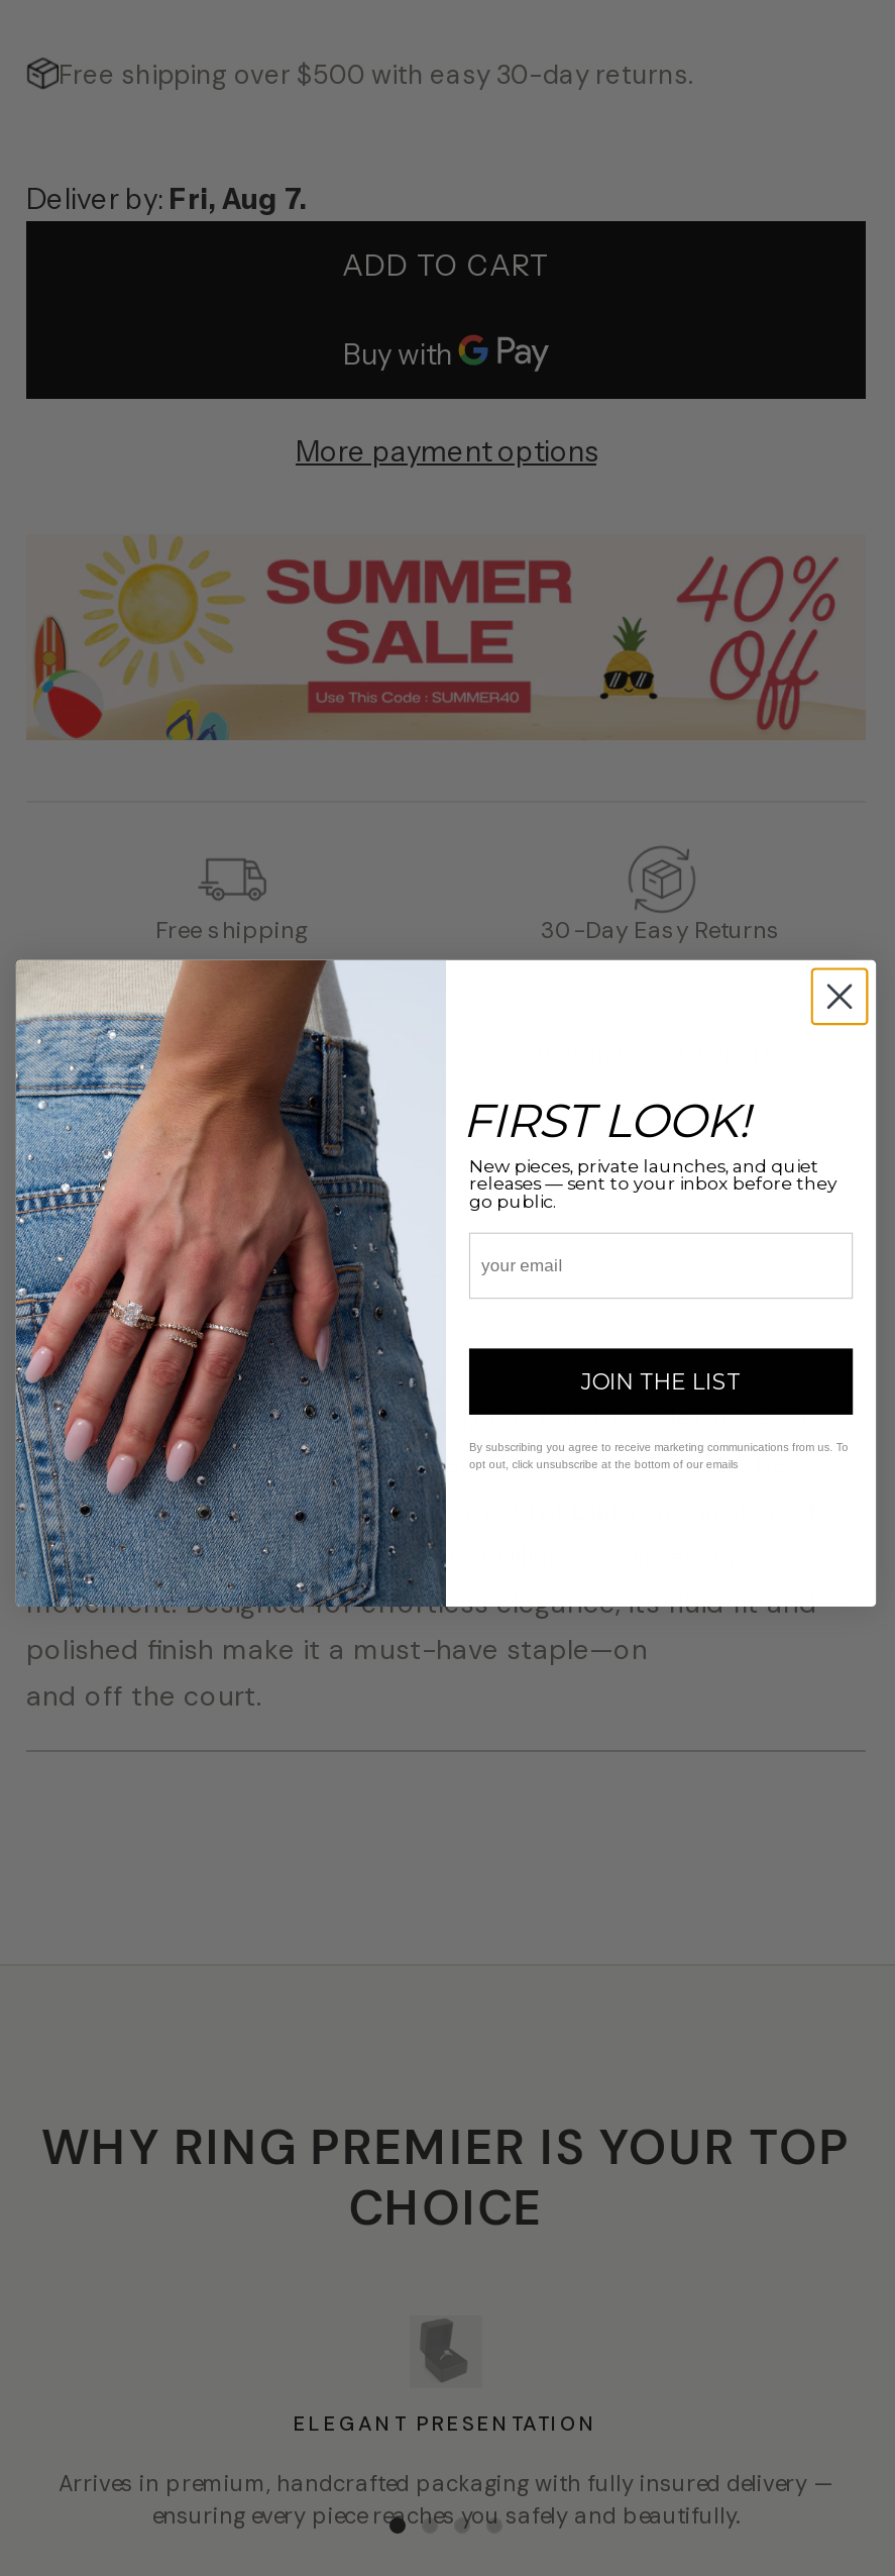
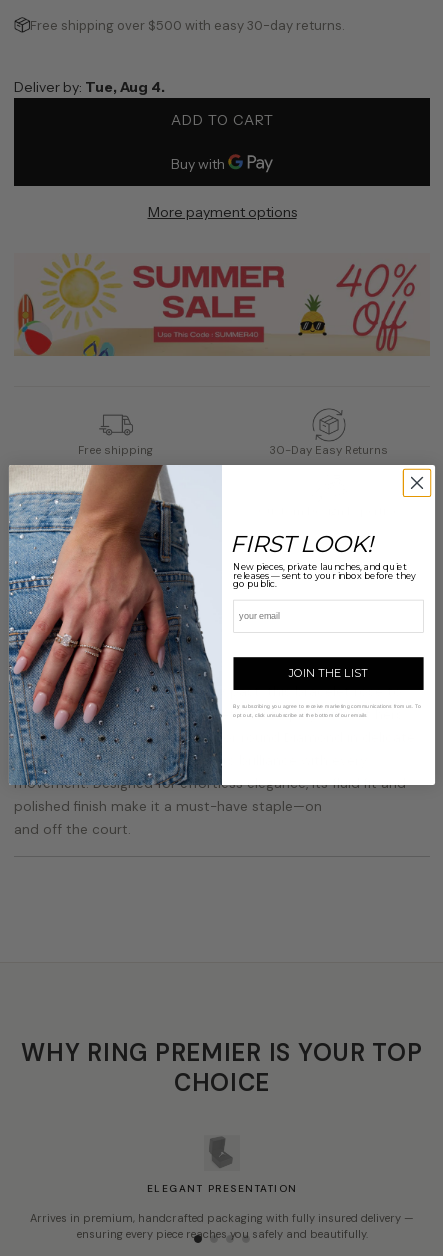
[26,180,307,217] Deliver by: Fri, Aug 7. -> [14,78,165,96] Deliver by: Tue, Aug 4.

